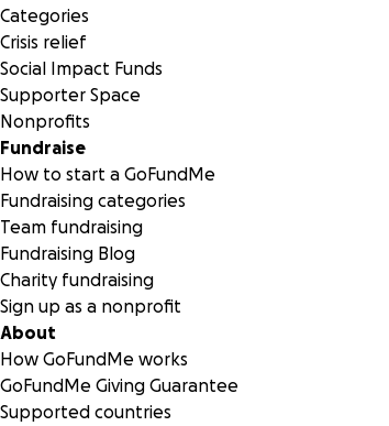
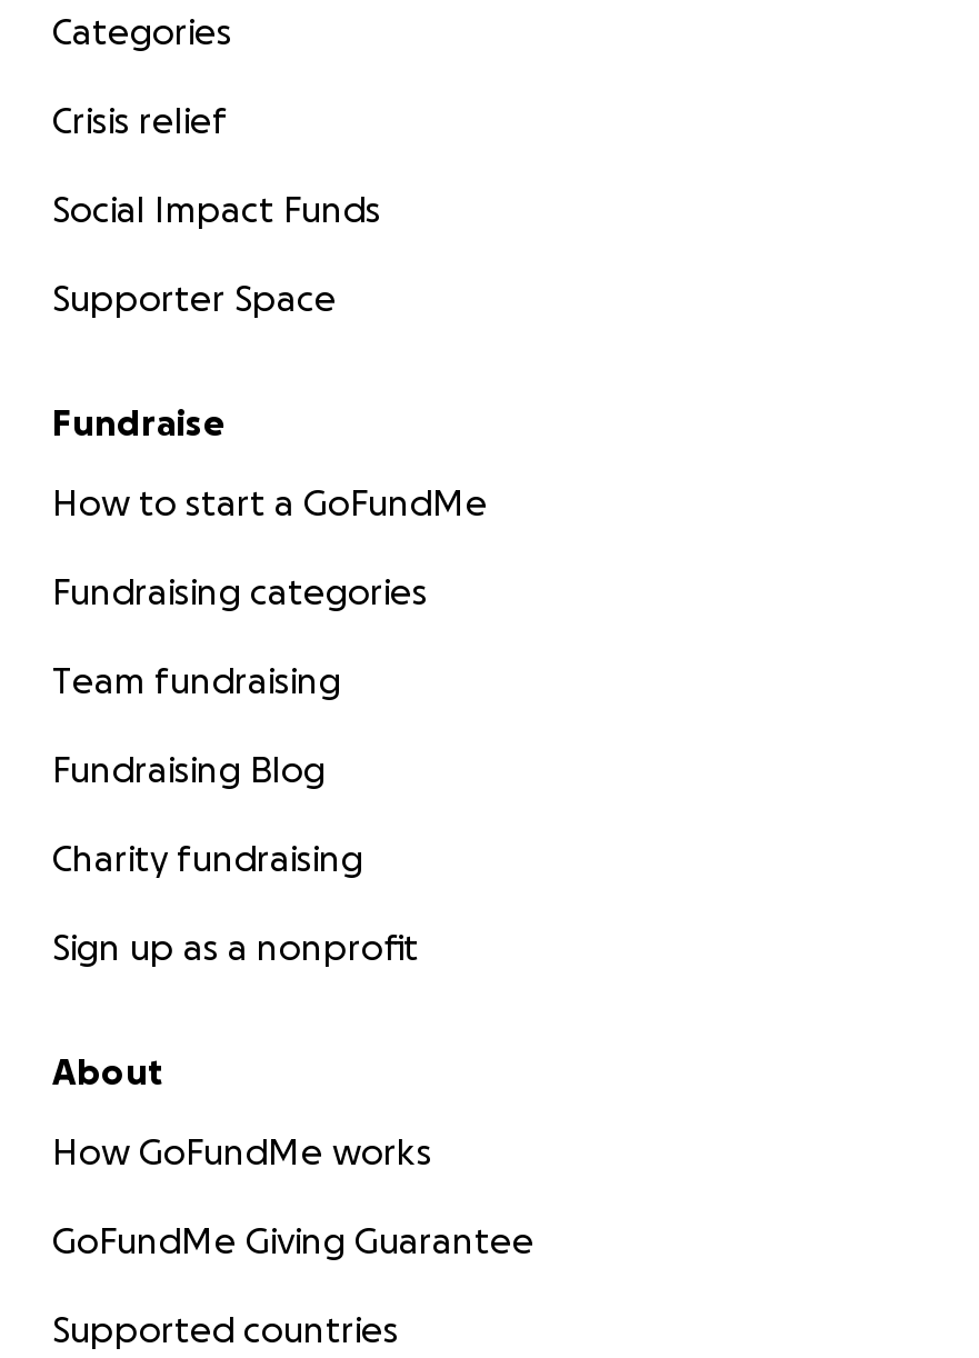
[0,111,90,131] Nonprofits -> none

